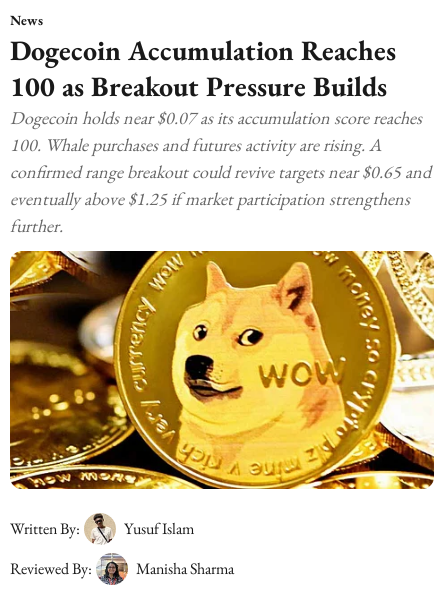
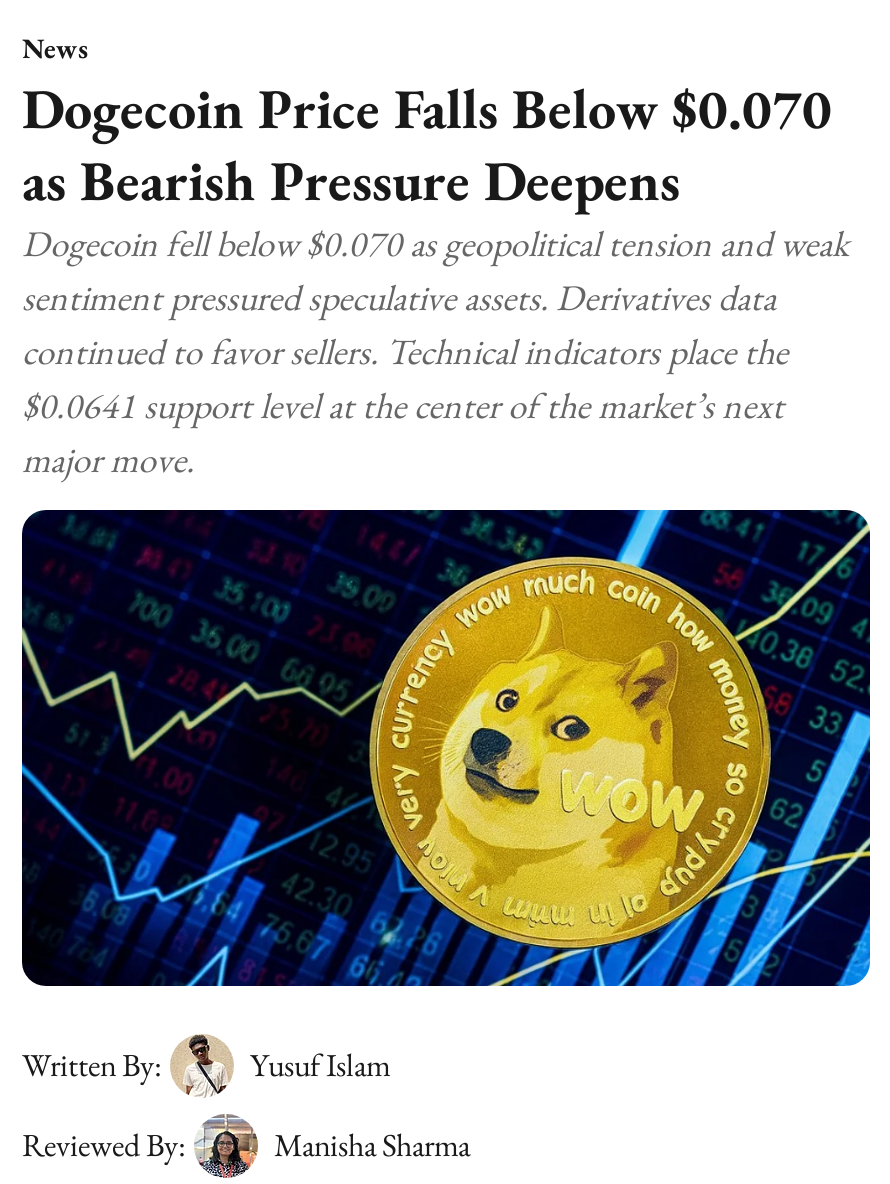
[10,32,431,237] Dogecoin Accumulation Reaches | 100 as Breakout Pressure Builds | Dogecoin holds near $0.07 as its accumulation score reaches | 100. Whale purchases and futures activity are rising. A | confirmed range breakout could revive targets near $0.65 and | eventually above $1.25 if market participation strengthens | further. -> [22,72,848,482] Dogecoin Price Falls Below $0.070 | as Bearish Pressure Deepens | Dogecoin fell below $0.070 as geopolitical tension and weak | sentiment pressured speculative assets. Derivatives data | continued to favor sellers. Technical indicators place the | $0.0641 support level at the center of the market’s next | major move.
[9,250,435,490] [image] -> [20,508,872,988] [image]

